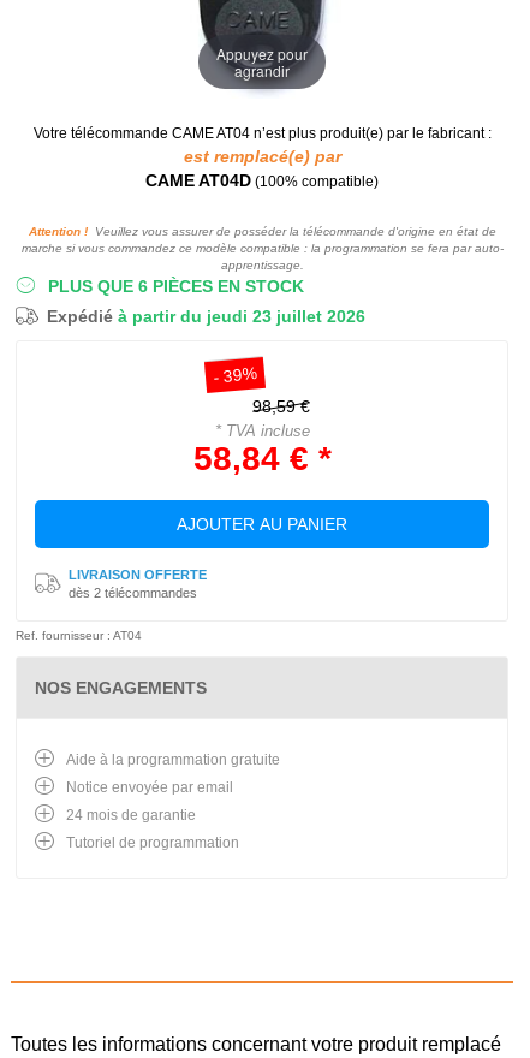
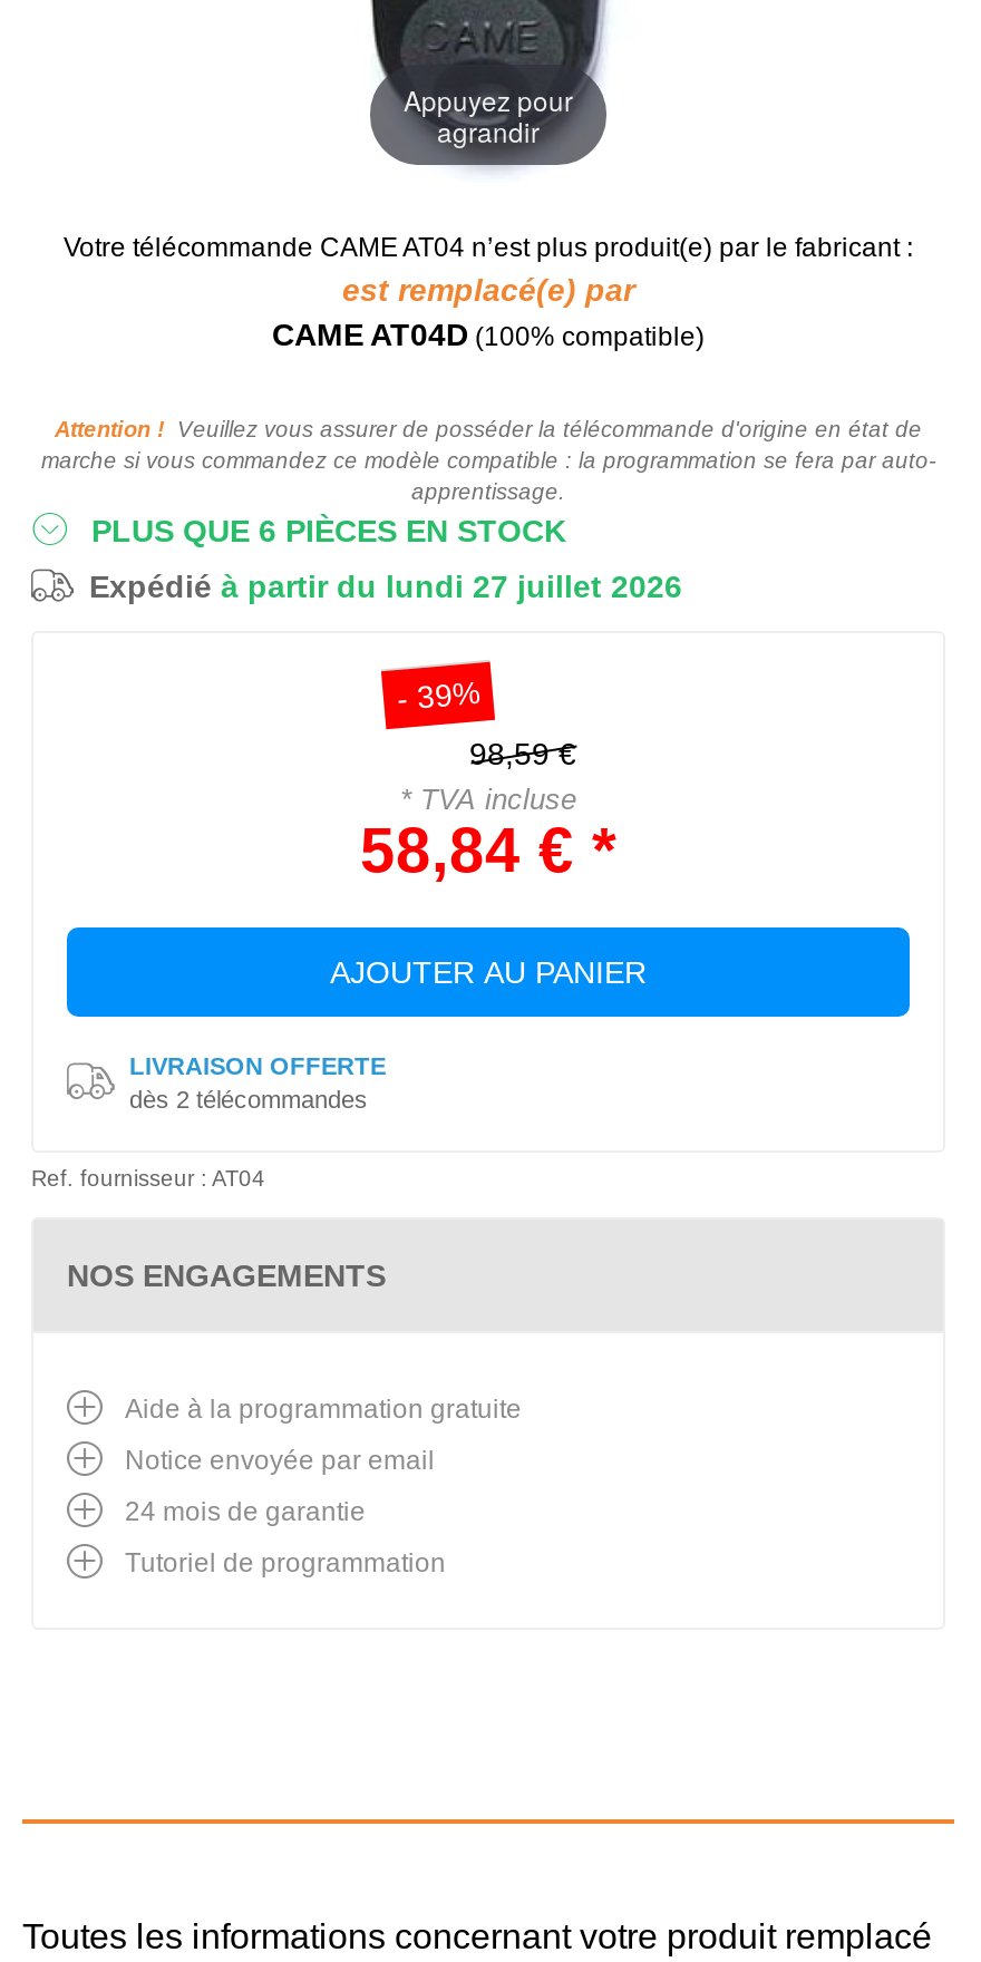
[47,307,365,326] Expédié à partir du jeudi 23 juillet 2026 -> [89,569,682,604] Expédié à partir du lundi 27 juillet 2026

